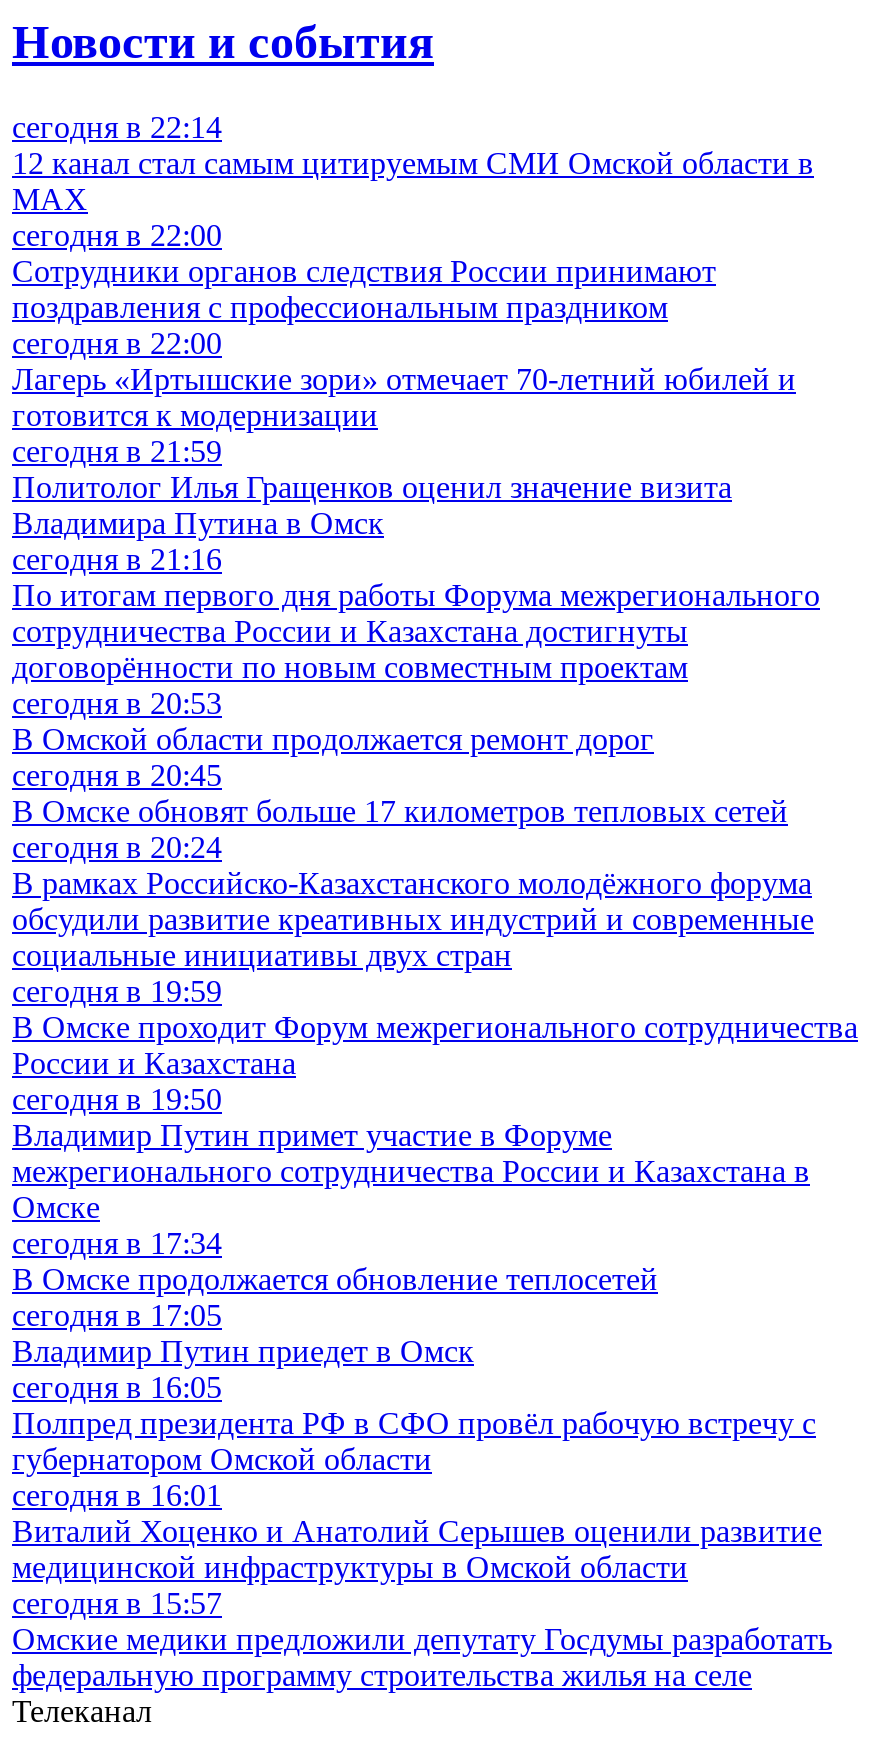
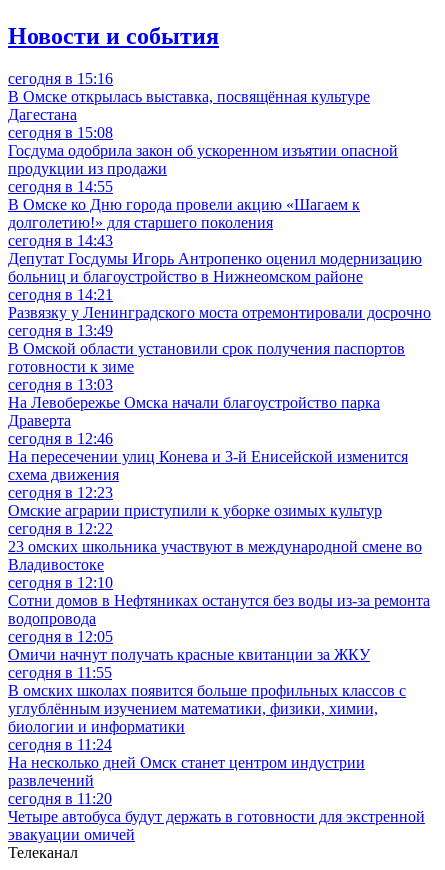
[12,110,858,1692] сегодня в 22:14 | 12 канал стал самым цитируемым СМИ Омской области в | МАХ | сегодня в 22:00 | Сотрудники органов следствия России принимают | поздравления с профессиональным праздником | сегодня в 22:00 | Лагерь «Иртышские зори» отмечает 70-летний юбилей и | готовится к модернизации | сегодня в 21:59 | Политолог Илья Гращенков оценил значение визита | Владимира Путина в Омск | сегодня в 21:16 | По итогам первого дня работы Форума межрегионального | сотрудничества России и Казахстана достигнуты | договорённости по новым совместным проектам | сегодня в 20:53 | В Омской области продолжается ремонт дорог | сегодня в 20:45 | В Омске обновят больше 17 километров тепловых сетей | сегодня в 20:24 | В рамках Российско-Казахстанского молодёжного форума | обсудили развитие креативных индустрий и современные | социальные инициативы двух стран | сегодня в 19:59 | В Омске проходит Форум межрегионального сотрудничества | России и Казахстана | сегодня в 19:50 | Владимир Путин примет участие в Форуме | межрегионального сотрудничества России и Казахстана в | Омске | сегодня в 17:34 | В Омске продолжается обновление теплосетей | сегодня в 17:05 | Владимир Путин приедет в Омск | сегодня в 16:05 | Полпред президента РФ в СФО провёл рабочую встречу с | губернатором Омской области | сегодня в 16:01 | Виталий Хоценко и Анатолий Серышев оценили развитие | медицинской инфраструктуры в Омской области | сегодня в 15:57 | Омские медики предложили депутату Госдумы разработать | федеральную программу строительства жилья на селе -> [8,70,431,843] сегодня в 15:16 | В Омске открылась выставка, посвящённая культуре | Дагестана | сегодня в 15:08 | Госдума одобрила закон об ускоренном изъятии опасной | продукции из продажи | сегодня в 14:55 | В Омске ко Дню города провели акцию «Шагаем к | долголетию!» для старшего поколения | сегодня в 14:43 | Депутат Госдумы Игорь Антропенко оценил модернизацию | больниц и благоустройство в Нижнеомском районе | сегодня в 14:21 | Развязку у Ленинградского моста отремонтировали досрочно | сегодня в 13:49 | В Омской области установили срок получения паспортов | готовности к зиме | сегодня в 13:03 | На Левобережье Омска начали благоустройство парка | Драверта | сегодня в 12:46 | На пересечении улиц Конева и 3-й Енисейской изменится | схема движения | сегодня в 12:23 | Омские аграрии приступили к уборке озимых культур | сегодня в 12:22 | 23 омских школьника участвуют в международной смене во | Владивостоке | сегодня в 12:10 | Сотни домов в Нефтяниках останутся без воды из-за ремонта | водопровода | сегодня в 12:05 | Омичи начнут получать красные квитанции за ЖКУ | сегодня в 11:55 | В омских школах появится больше профильных классов с | углублённым изучением математики, физики, химии, | биологии и информатики | сегодня в 11:24 | На несколько дней Омск станет центром индустрии | развлечений | сегодня в 11:20 | Четыре автобуса будут держать в готовности для экстренной | эвакуации омичей

